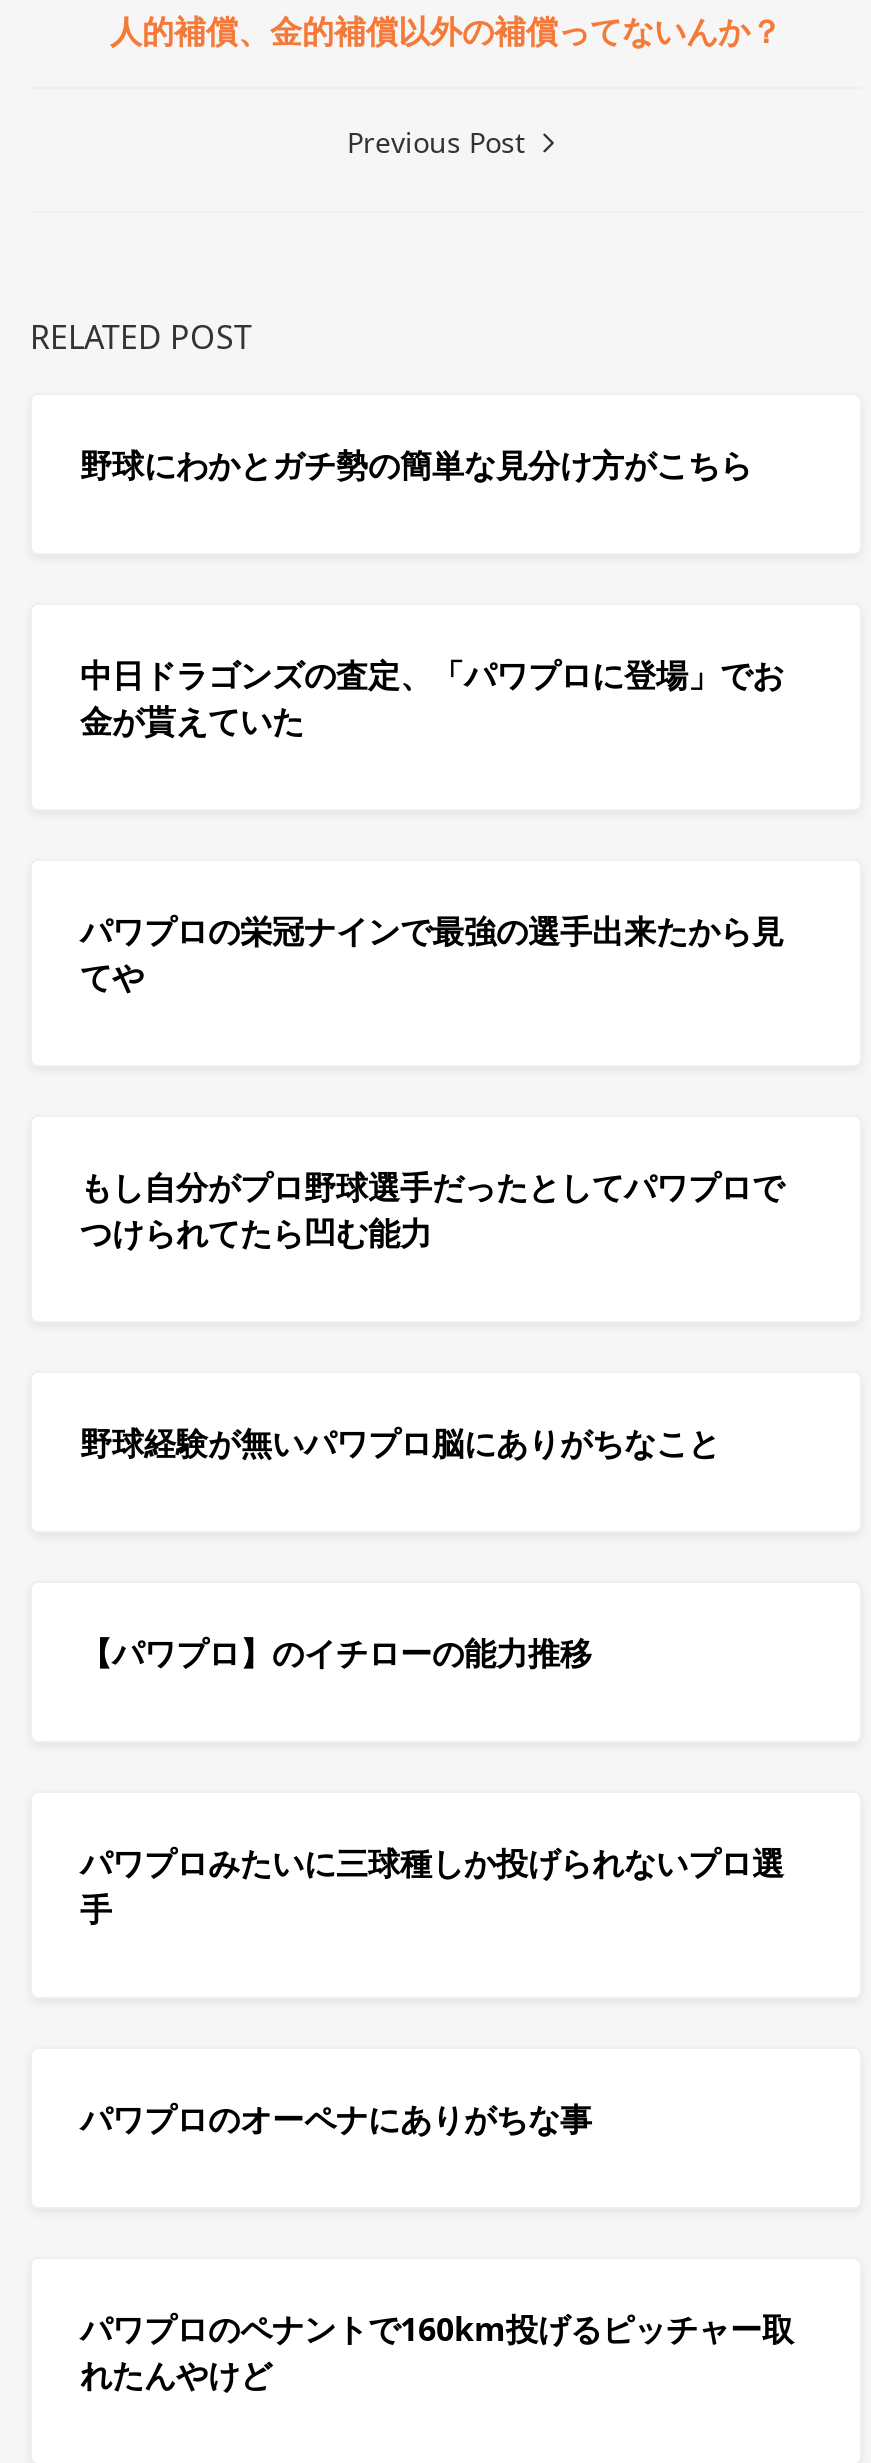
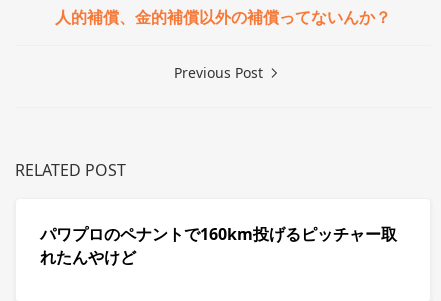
[80,443,752,487] 野球にわかとガチ勢の簡単な見分け方がこちら -> none
[80,653,784,743] 中日ドラゴンズの査定、「パワプロに登場」でお | 金が貰えていた -> none
[80,909,784,999] パワプロの栄冠ナインで最強の選手出来たから見 | てや -> none
[80,1165,784,1255] もし自分がプロ野球選手だったとしてパワプロで | つけられてたら凹む能力 -> none
[80,1421,720,1465] 野球経験が無いパワプロ脳にありがちなこと -> none
[80,1631,592,1675] 【パワプロ】のイチローの能力推移 -> none
[80,1841,784,1931] パワプロみたいに三球種しか投げられないプロ選 | 手 -> none
[80,2097,592,2141] パワプロのオーペナにありがちな事 -> none

